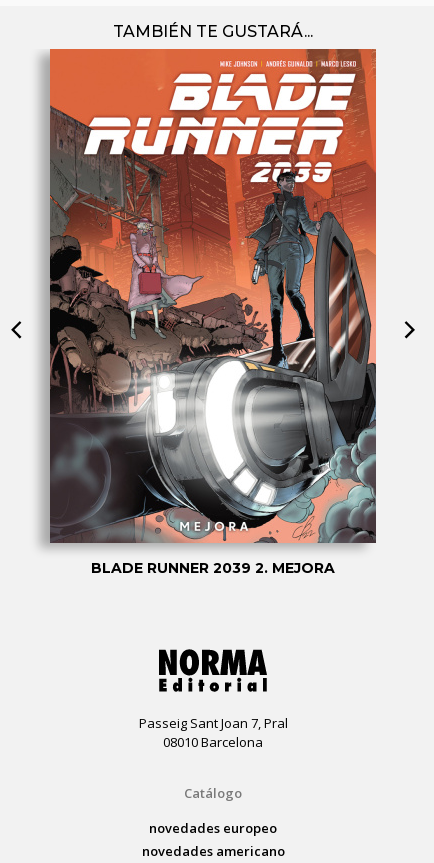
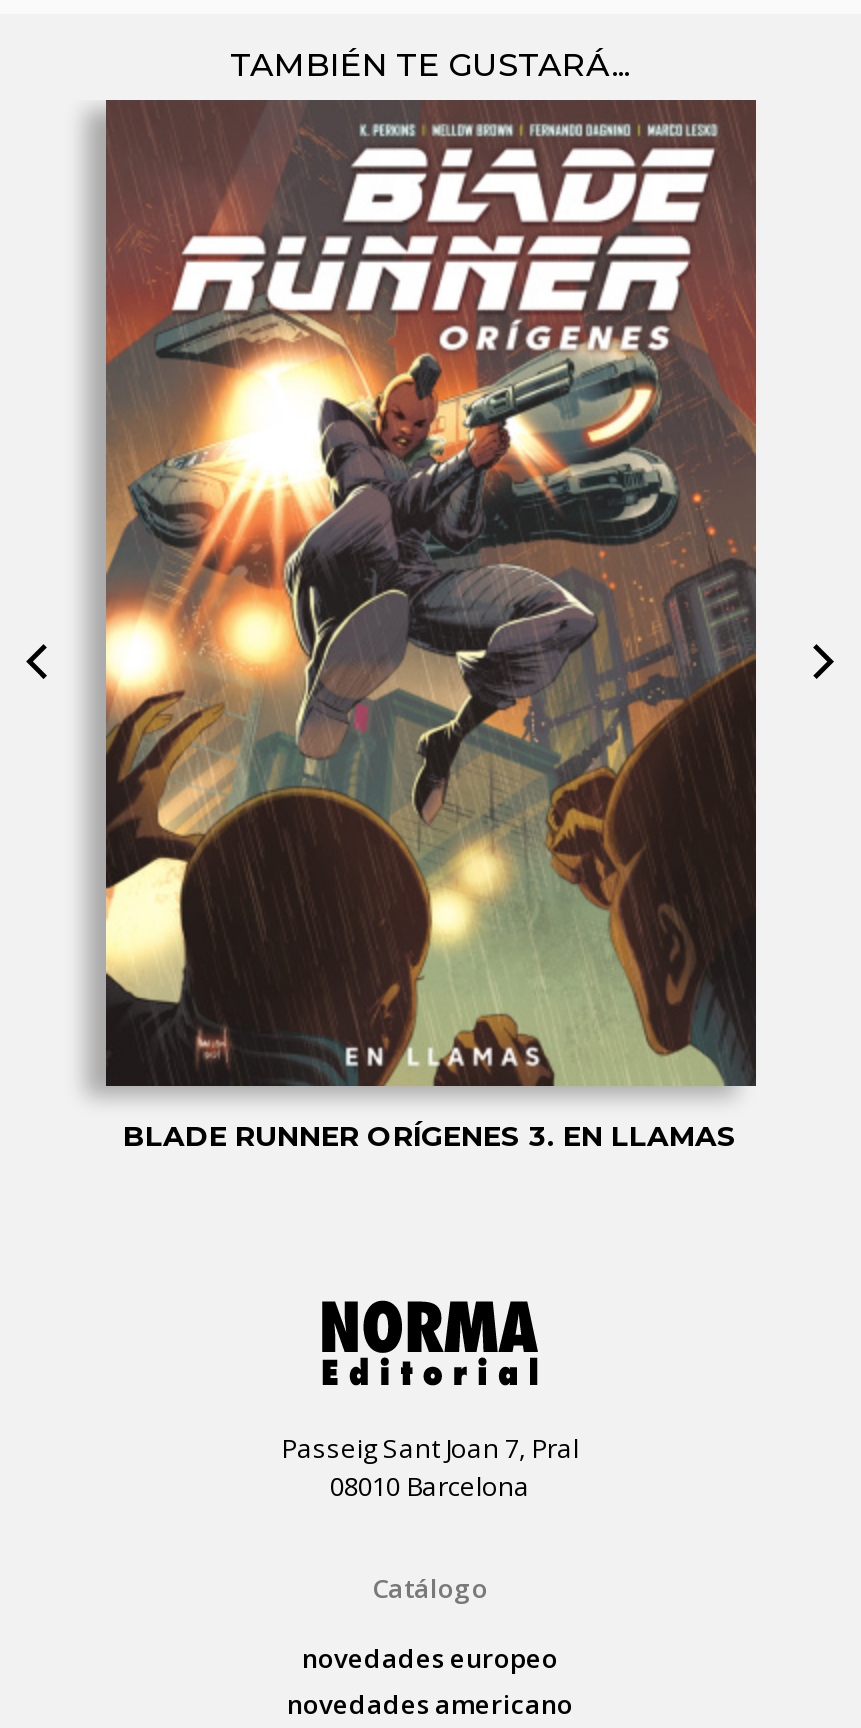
[49,48,377,577] [image] | BLADE RUNNER 2039 2. MEJORA -> [104,98,758,1154] [image] | BLADE RUNNER ORÍGENES 3. EN LLAMAS

